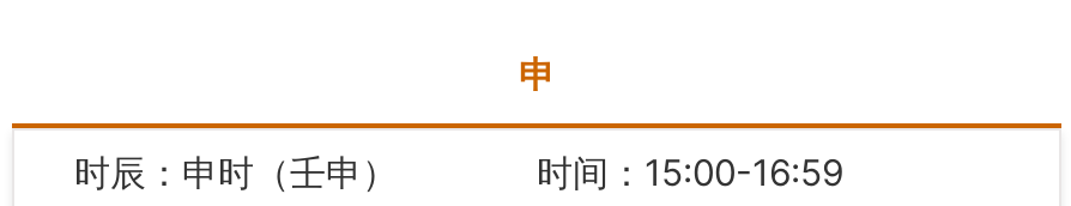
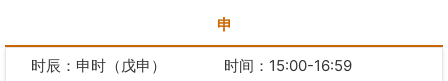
[74,149,398,194] 时辰：申时（壬申） -> [31,56,166,75] 时辰：申时（戊申）

